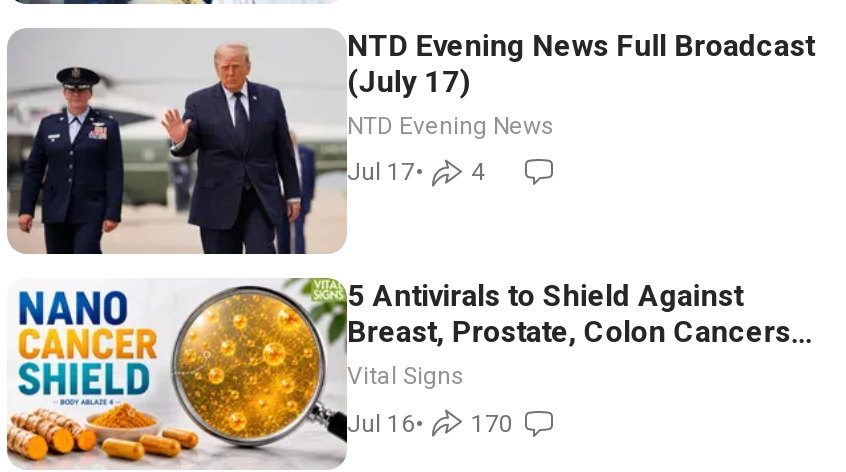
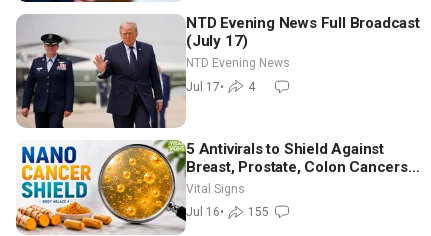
[347,410,513,438] Jul 16• 170 -> [186,205,269,219] Jul 16• 155

